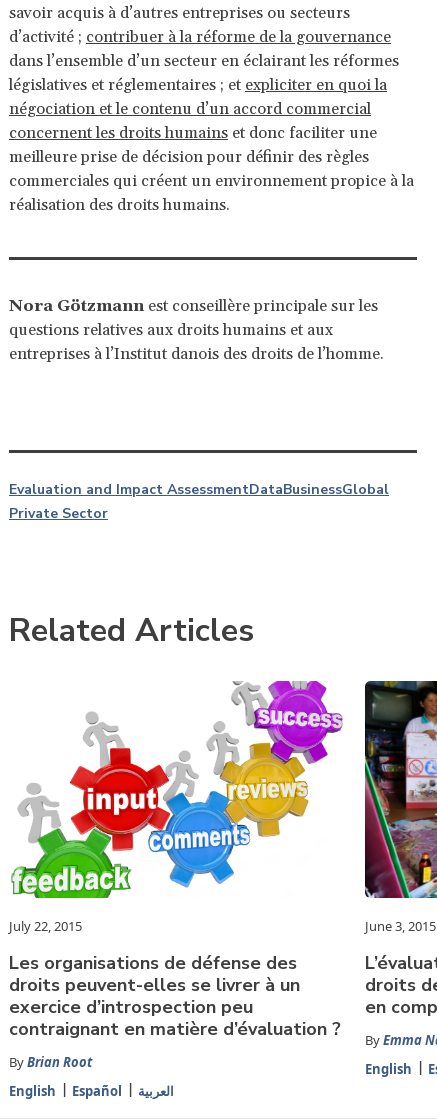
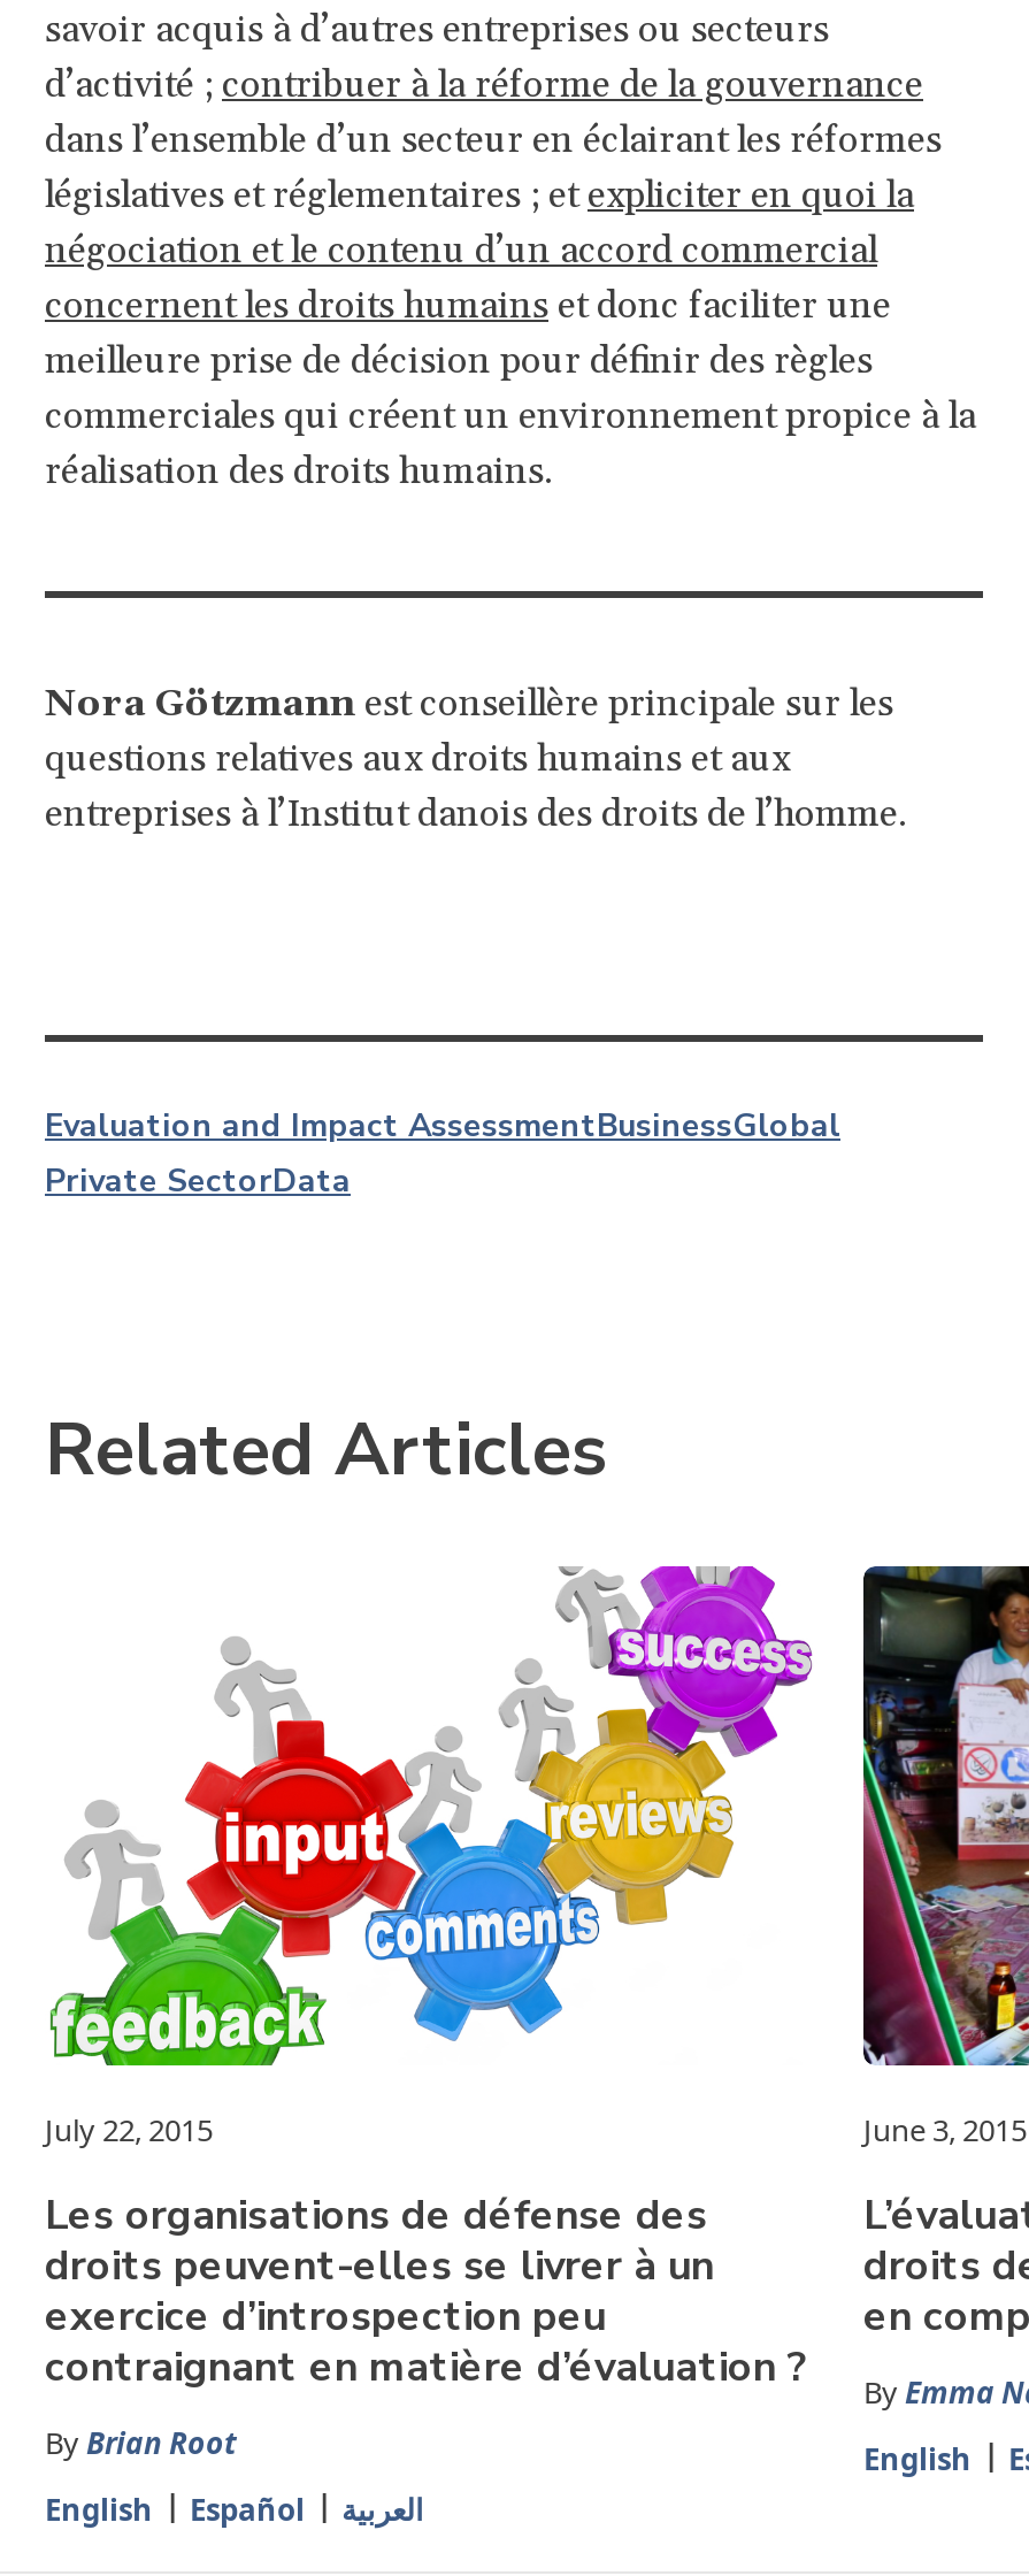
[9,480,389,523] Evaluation and Impact AssessmentDataBusinessGlobal | Private Sector -> [45,1104,840,1202] Evaluation and Impact AssessmentBusinessGlobal | Private SectorData

